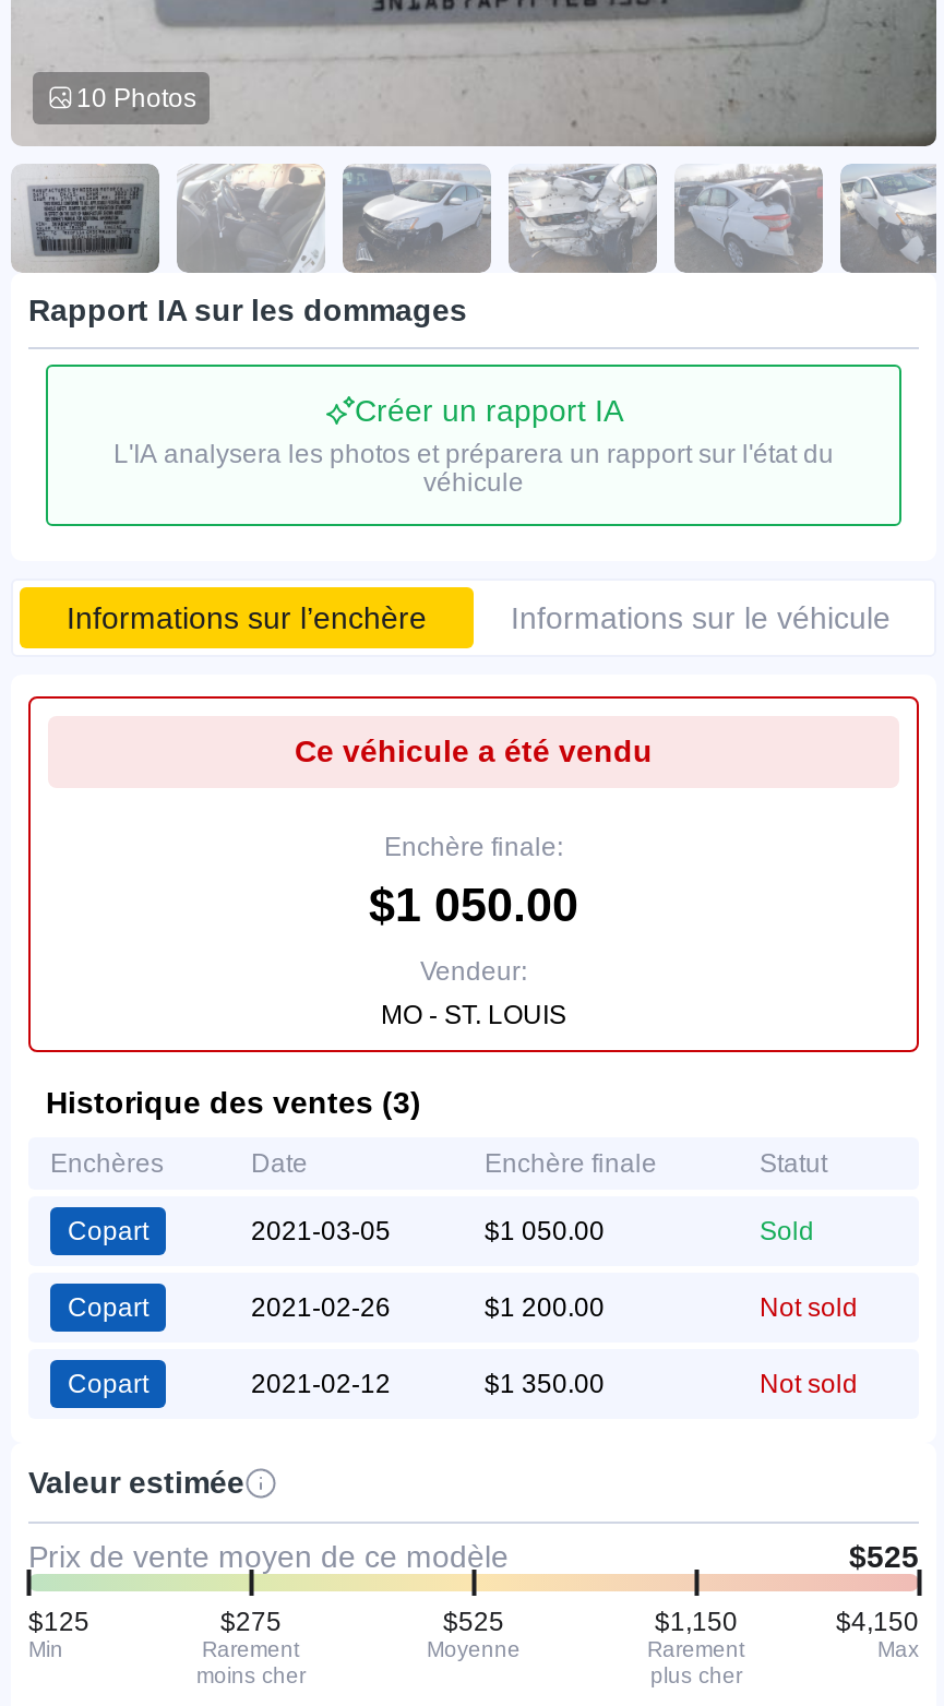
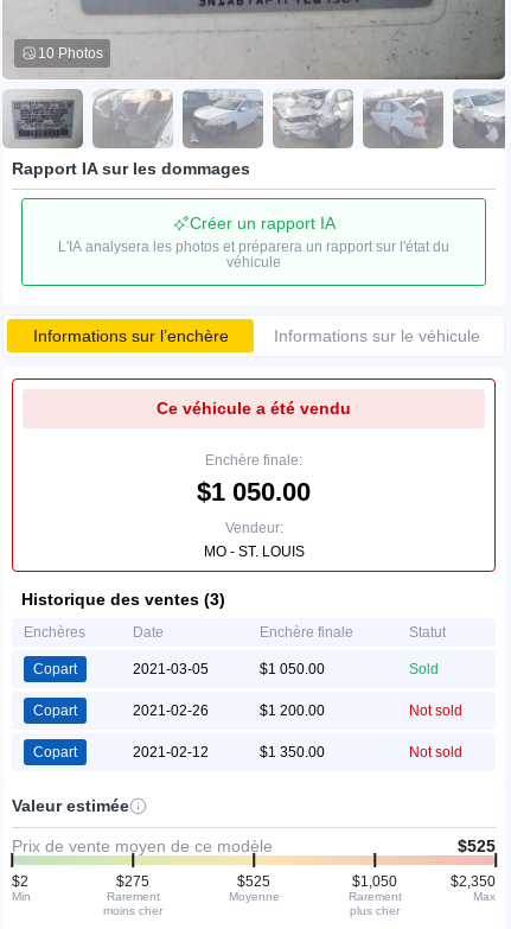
[28,1606,89,1637] $125 -> [12,873,28,890] $2
[655,1606,738,1637] $1,150 -> [352,873,397,890] $1,050
[836,1606,919,1637] $4,150 -> [451,873,496,890] $2,350

